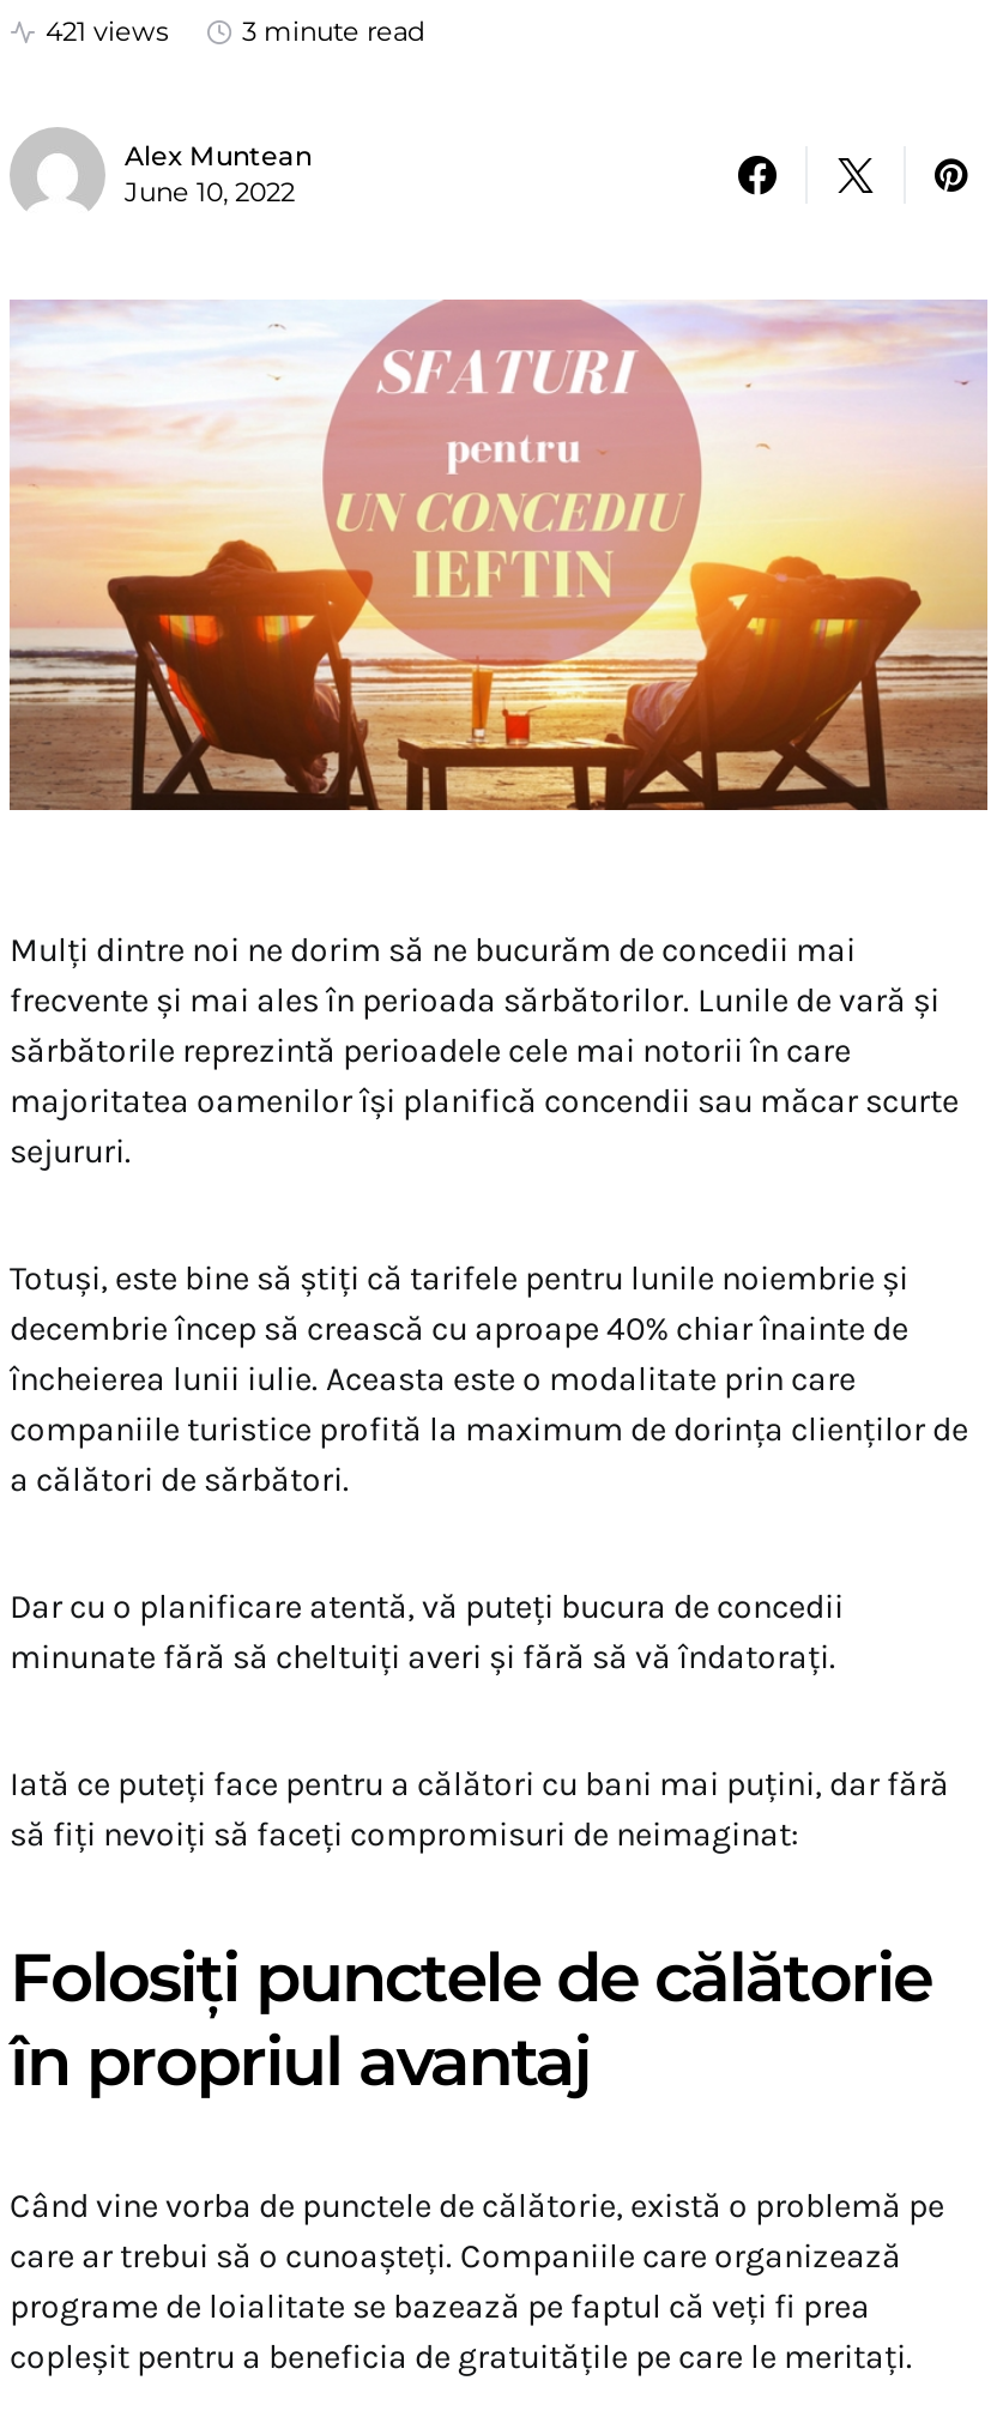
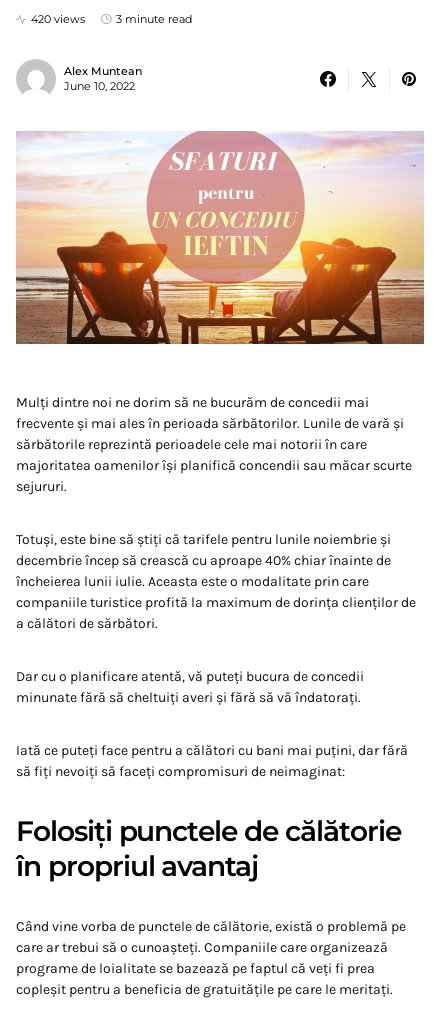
[46,14,168,48] 421 views -> [31,12,85,26] 420 views

